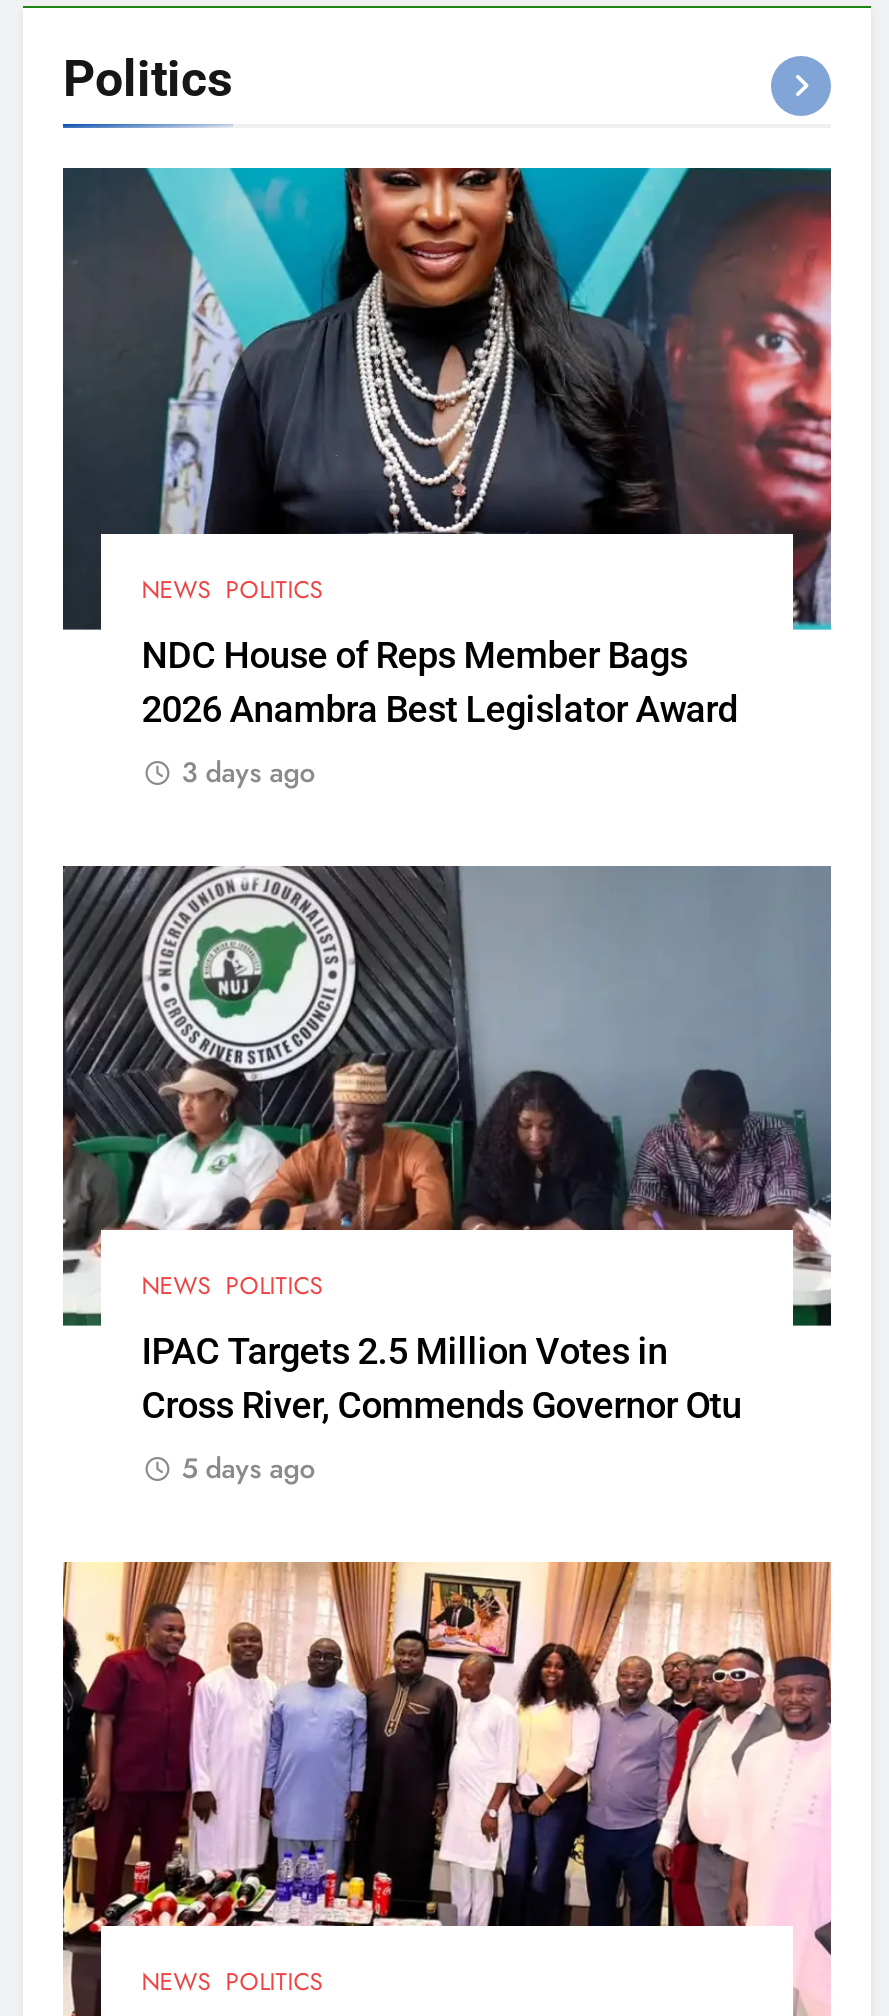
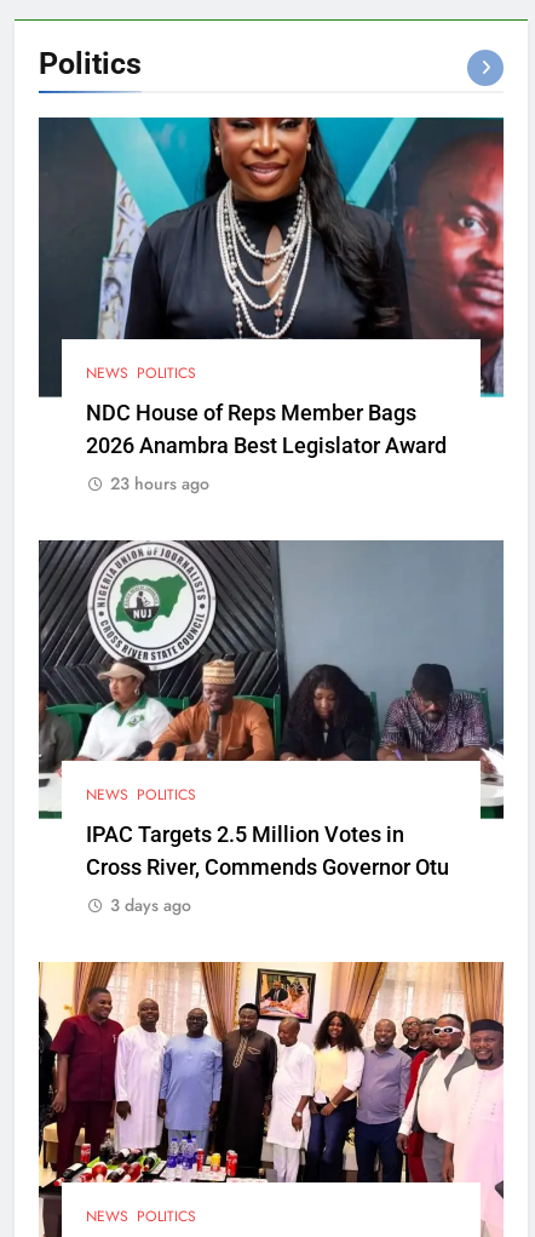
[181,751,315,791] 3 days ago -> [110,471,210,495] 23 hours ago
[181,1448,315,1488] 5 days ago -> [110,893,191,917] 3 days ago

